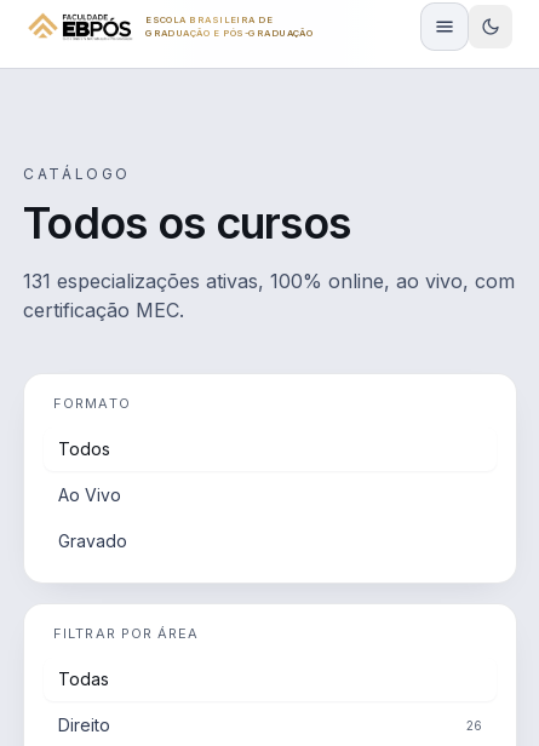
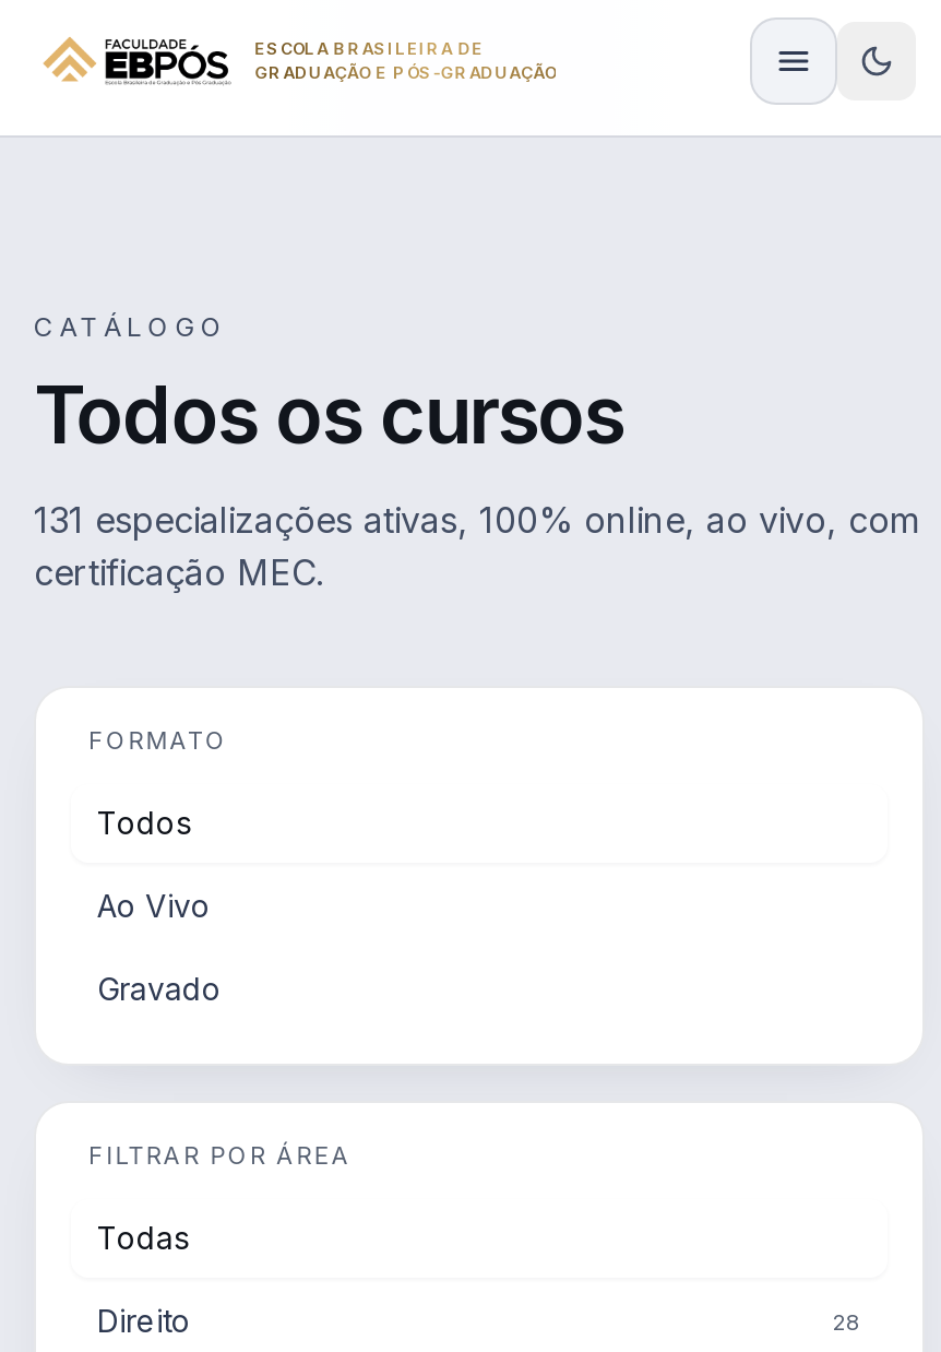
[466,718,482,733] 26 -> [833,1308,861,1335] 28

